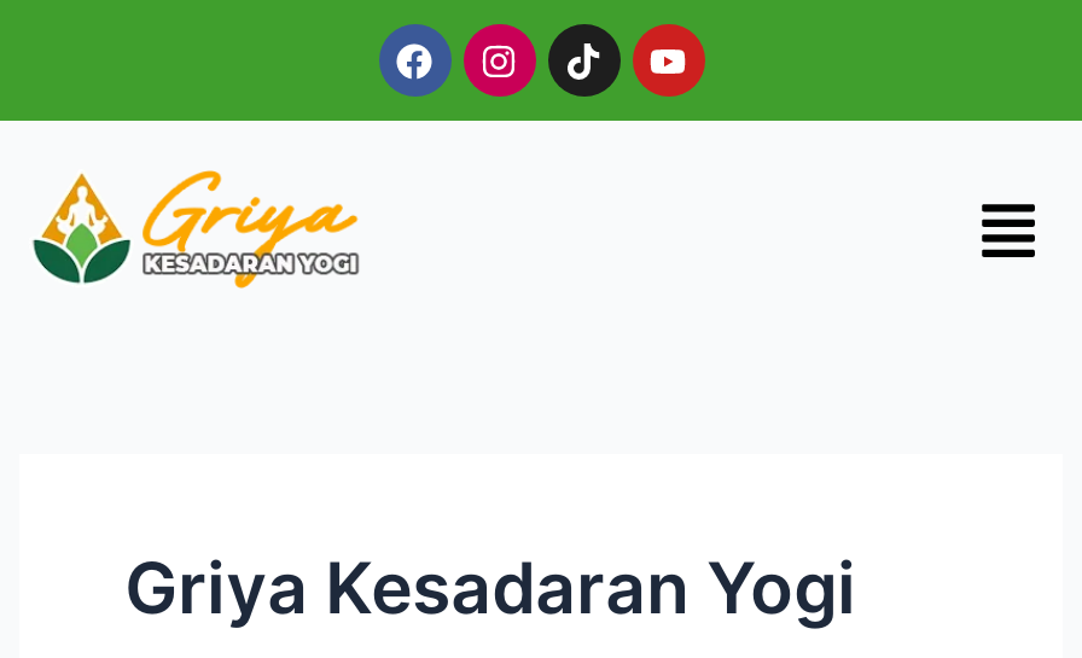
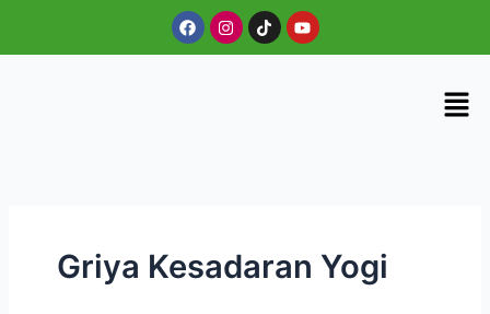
[31,169,360,290] [image] -> none

